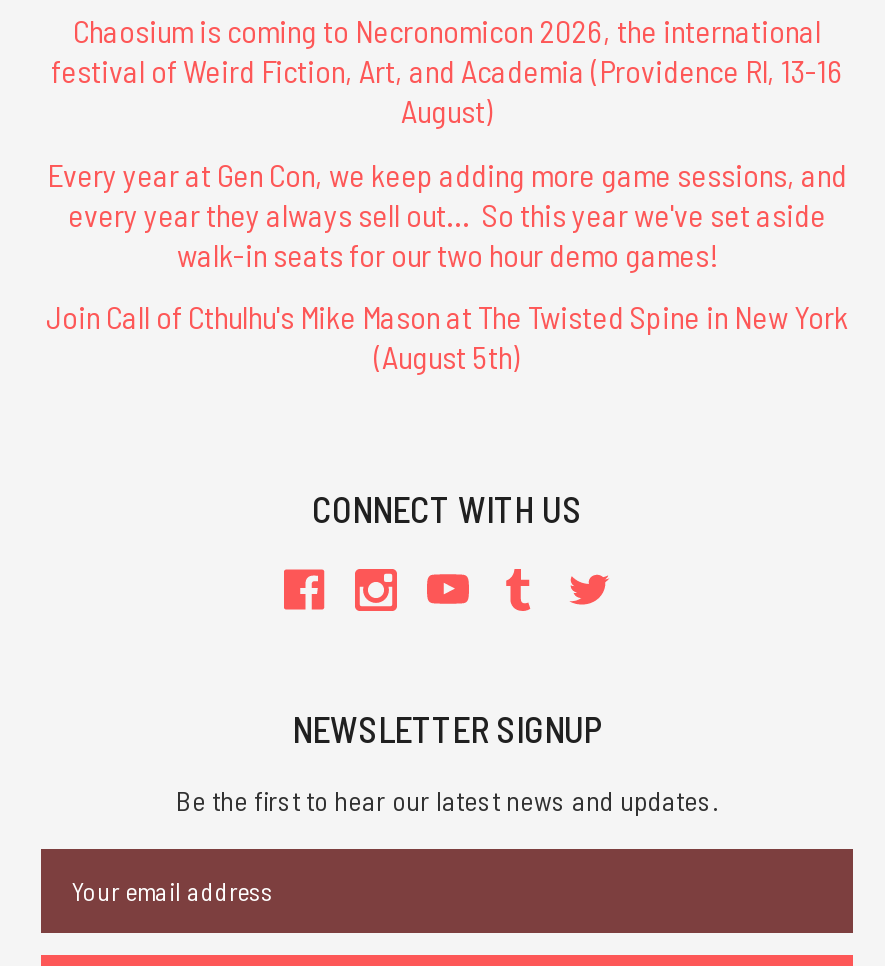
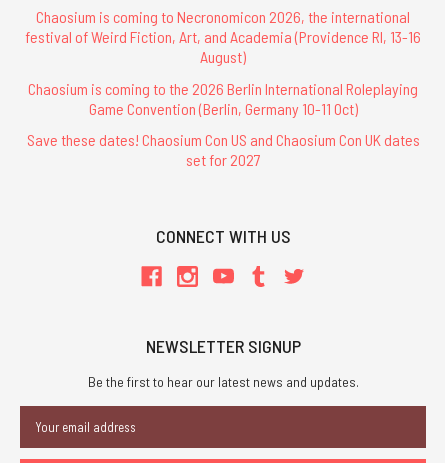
[47,154,847,272] Every year at Gen Con, we keep adding more game sessions, and | every year they always sell out... So this year we've set aside | walk-in seats for our two hour demo games! -> [28,79,418,118] Chaosium is coming to the 2026 Berlin International Roleplaying | Game Convention (Berlin, Germany 10-11 Oct)
[46,297,848,375] Join Call of Cthulhu's Mike Mason at The Twisted Spine in New York | (August 5th) -> [26,130,419,169] Save these dates! Chaosium Con US and Chaosium Con UK dates | set for 2027

